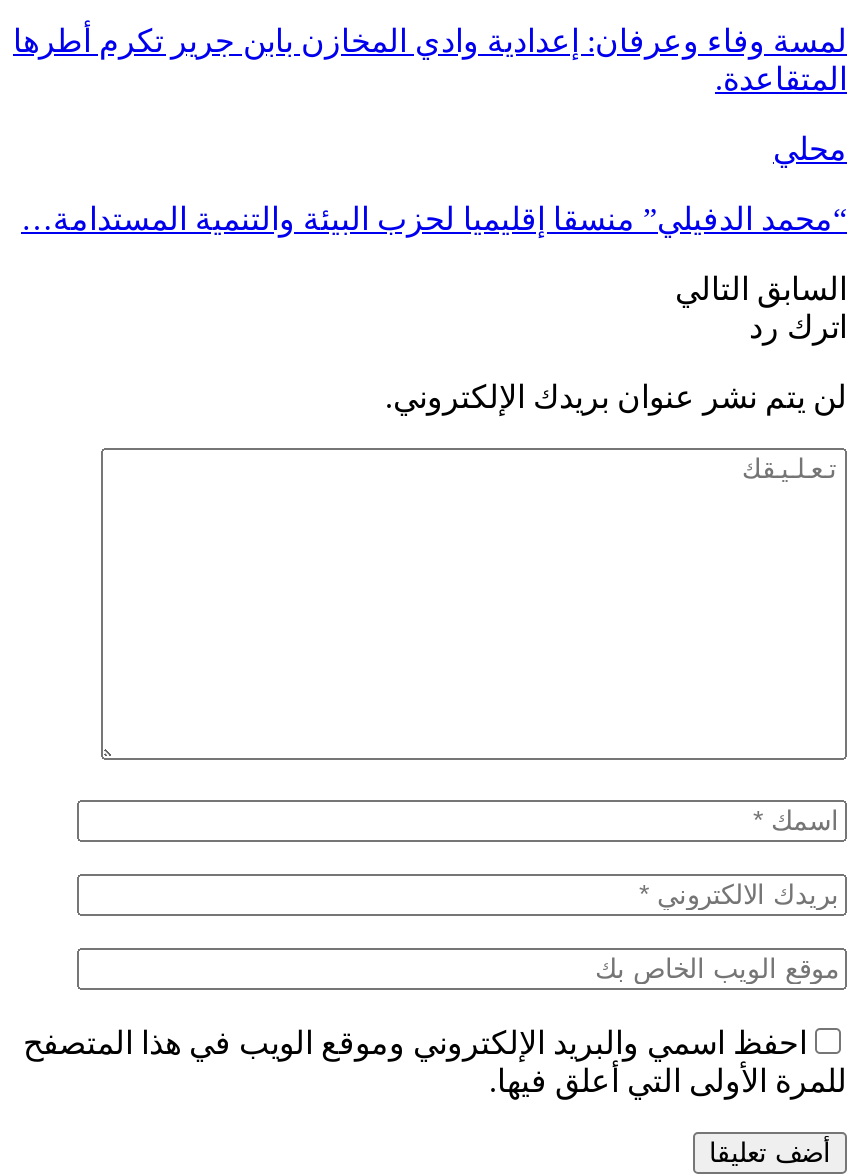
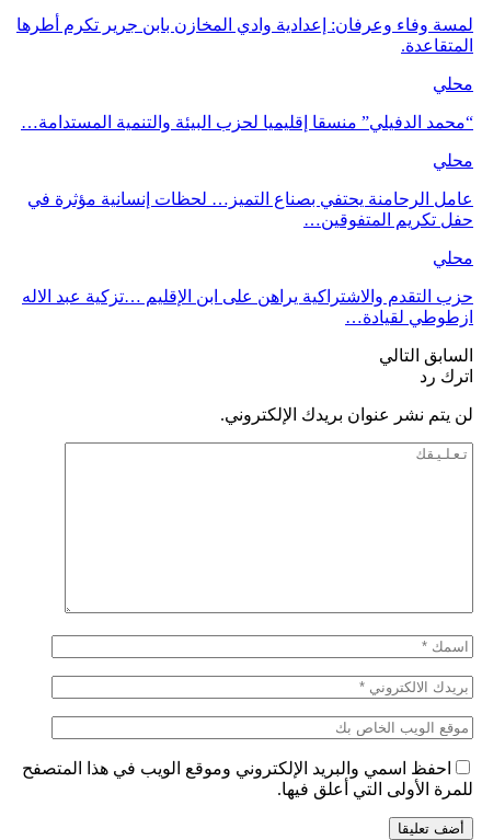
none -> [22,151,473,326] محلي | عامل الرحامنة يحتفي بصناع التميز… لحظات إنسانية مؤثرة في | حفل تكريم المتفوقين… | محلي | حزب التقدم والاشتراكية يراهن على ابن الإقليم …تزكية عبد الاله | ازطوطي لقيادة…

